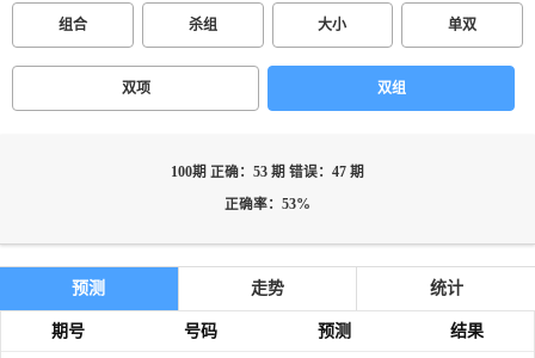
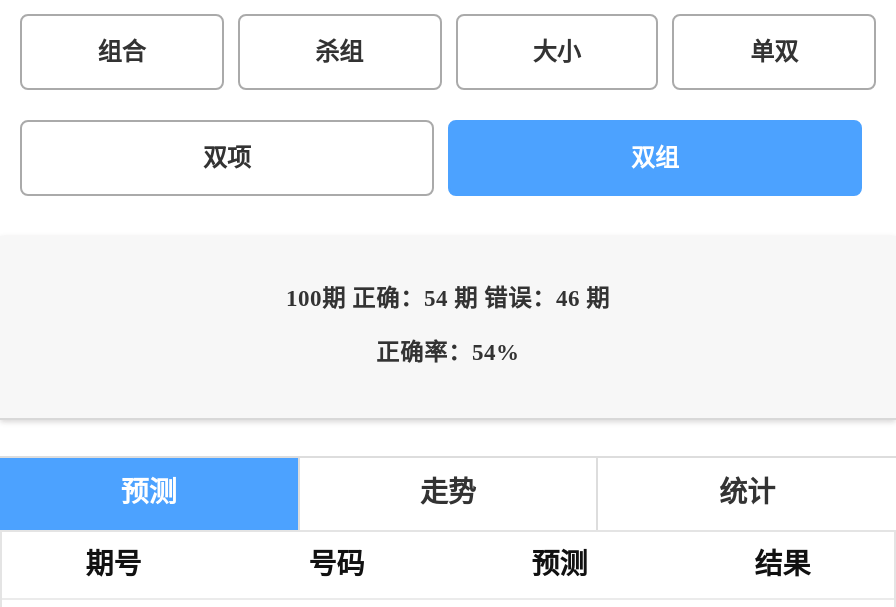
[171,165,364,180] 100期 正确：53 期 错误：47 期 -> [286,286,610,312] 100期 正确：54 期 错误：46 期
[225,197,310,212] 正确率：53% -> [376,340,520,366] 正确率：54%

